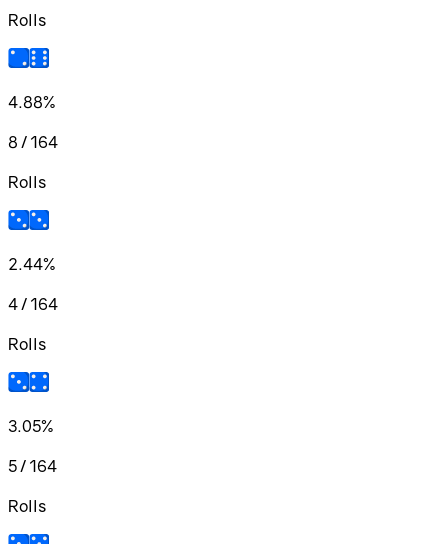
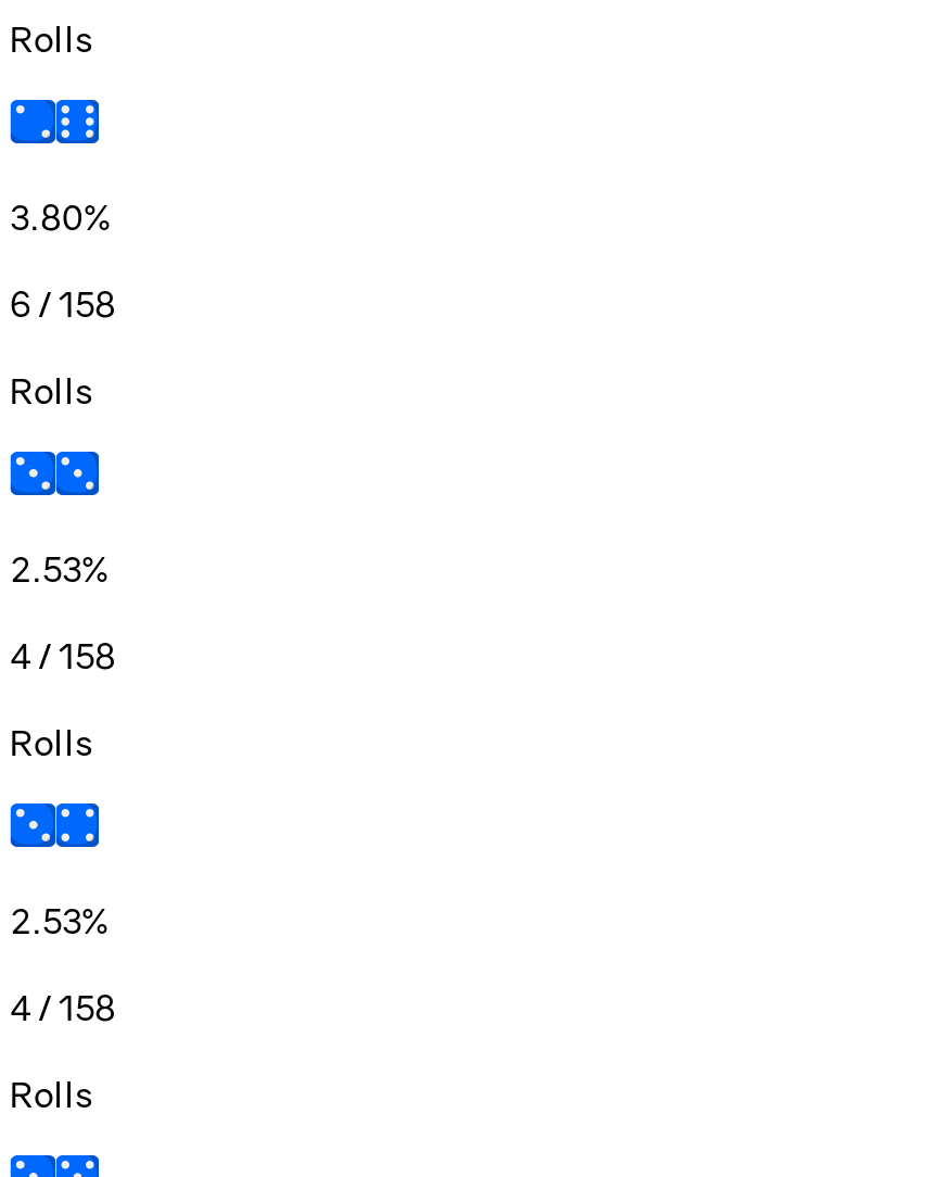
[8,92,56,112] 4.88% -> [10,195,112,239] 3.80%
[8,132,58,152] 8 / 164 -> [10,282,116,326] 6 / 158
[8,254,56,274] 2.44% -> [10,547,110,590] 2.53%
[8,294,58,314] 4 / 164 -> [10,634,116,677] 4 / 158
[8,416,54,436] 3.05% -> [10,899,110,942] 2.53%
[8,456,57,476] 5 / 164 -> [10,986,116,1029] 4 / 158

